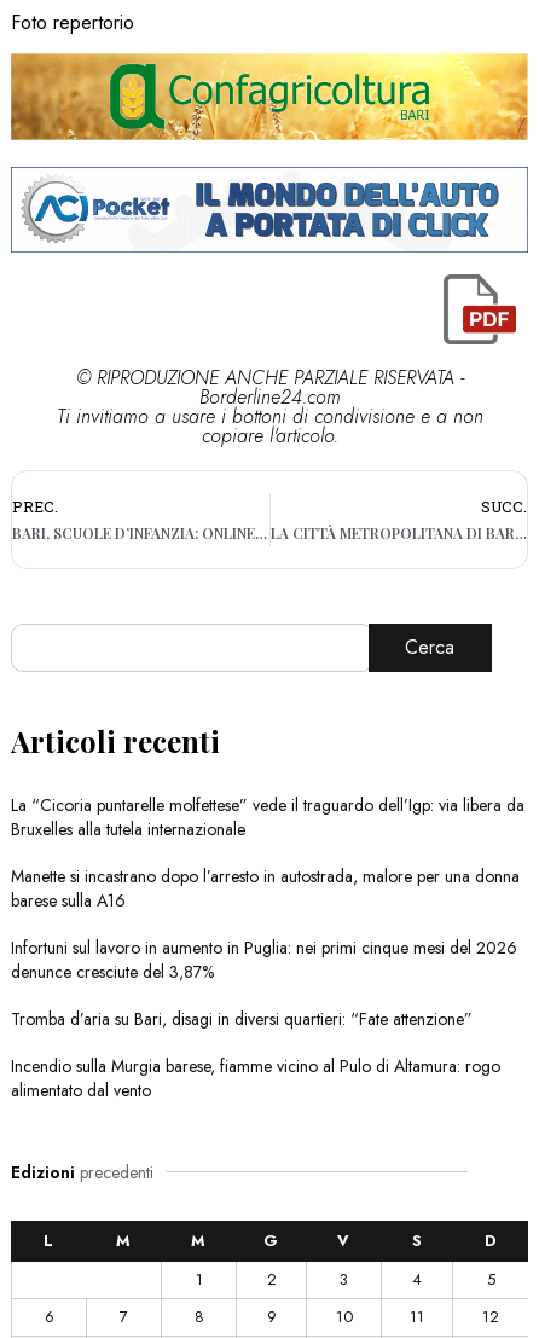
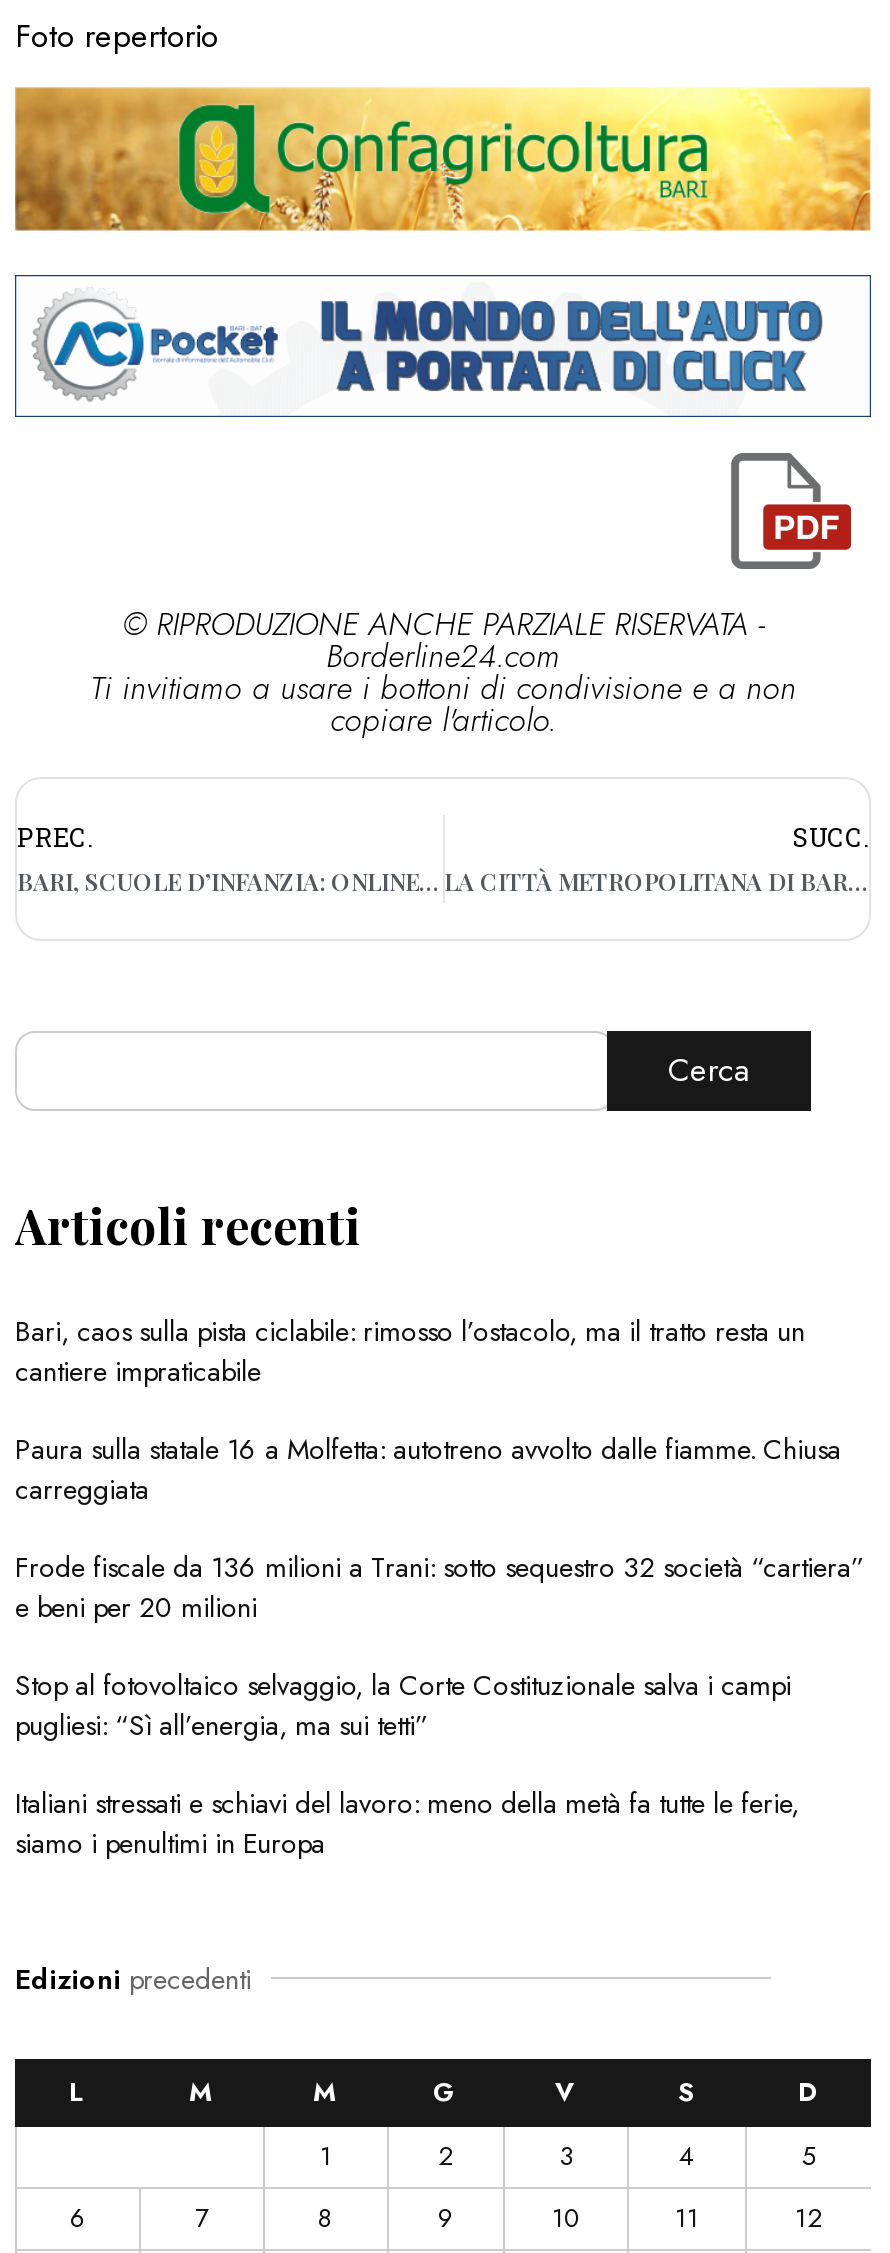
[11,792,524,841] La “Cicoria puntarelle molfettese” vede il traguardo dell’Igp: via libera da | Bruxelles alla tutela internazionale -> [15,1310,805,1390] Bari, caos sulla pista ciclabile: rimosso l’ostacolo, ma il tratto resta un | cantiere impraticabile
[11,864,520,912] Manette si incastrano dopo l’arresto in autostrada, malore per una donna | barese sulla A16 -> [15,1428,841,1508] Paura sulla statale 16 a Molfetta: autotreno avvolto dalle fiamme. Chiusa | carreggiata
[11,935,517,983] Infortuni sul lavoro in aumento in Puglia: nei primi cinque mesi del 2026 | denunce cresciute del 3,87% -> [15,1546,865,1626] Frode fiscale da 136 milioni a Trani: sotto sequestro 32 società “cartiera” | e beni per 20 milioni
[11,1006,473,1030] Tromba d’aria su Bari, disagi in diversi quartieri: “Fate attenzione” -> [15,1664,791,1744] Stop al fotovoltaico selvaggio, la Corte Costituzionale salva i campi | pugliesi: “Sì all’energia, ma sui tetti”
[11,1053,500,1102] Incendio sulla Murgia barese, fiamme vicino al Pulo di Altamura: rogo | alimentato dal vento -> [15,1782,799,1862] Italiani stressati e schiavi del lavoro: meno della metà fa tutte le ferie, | siamo i penultimi in Europa

